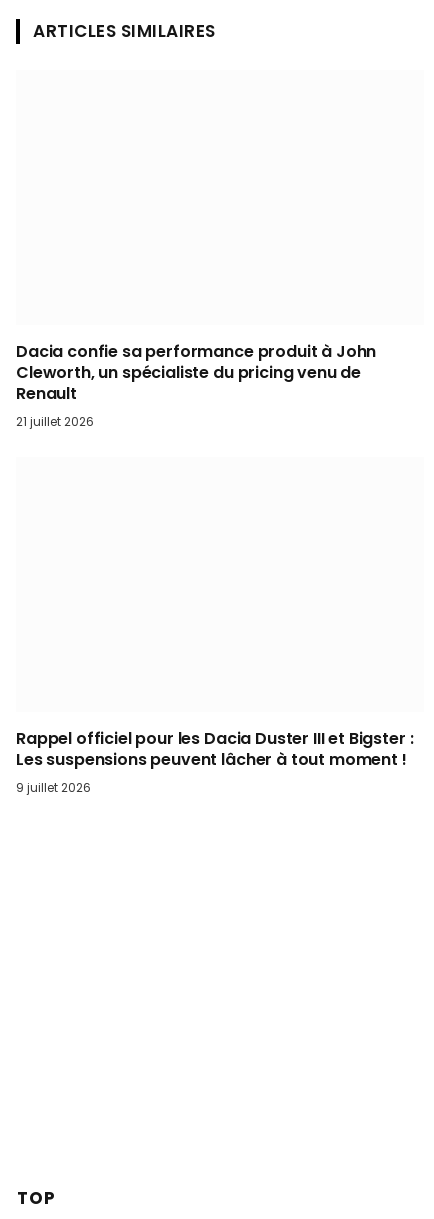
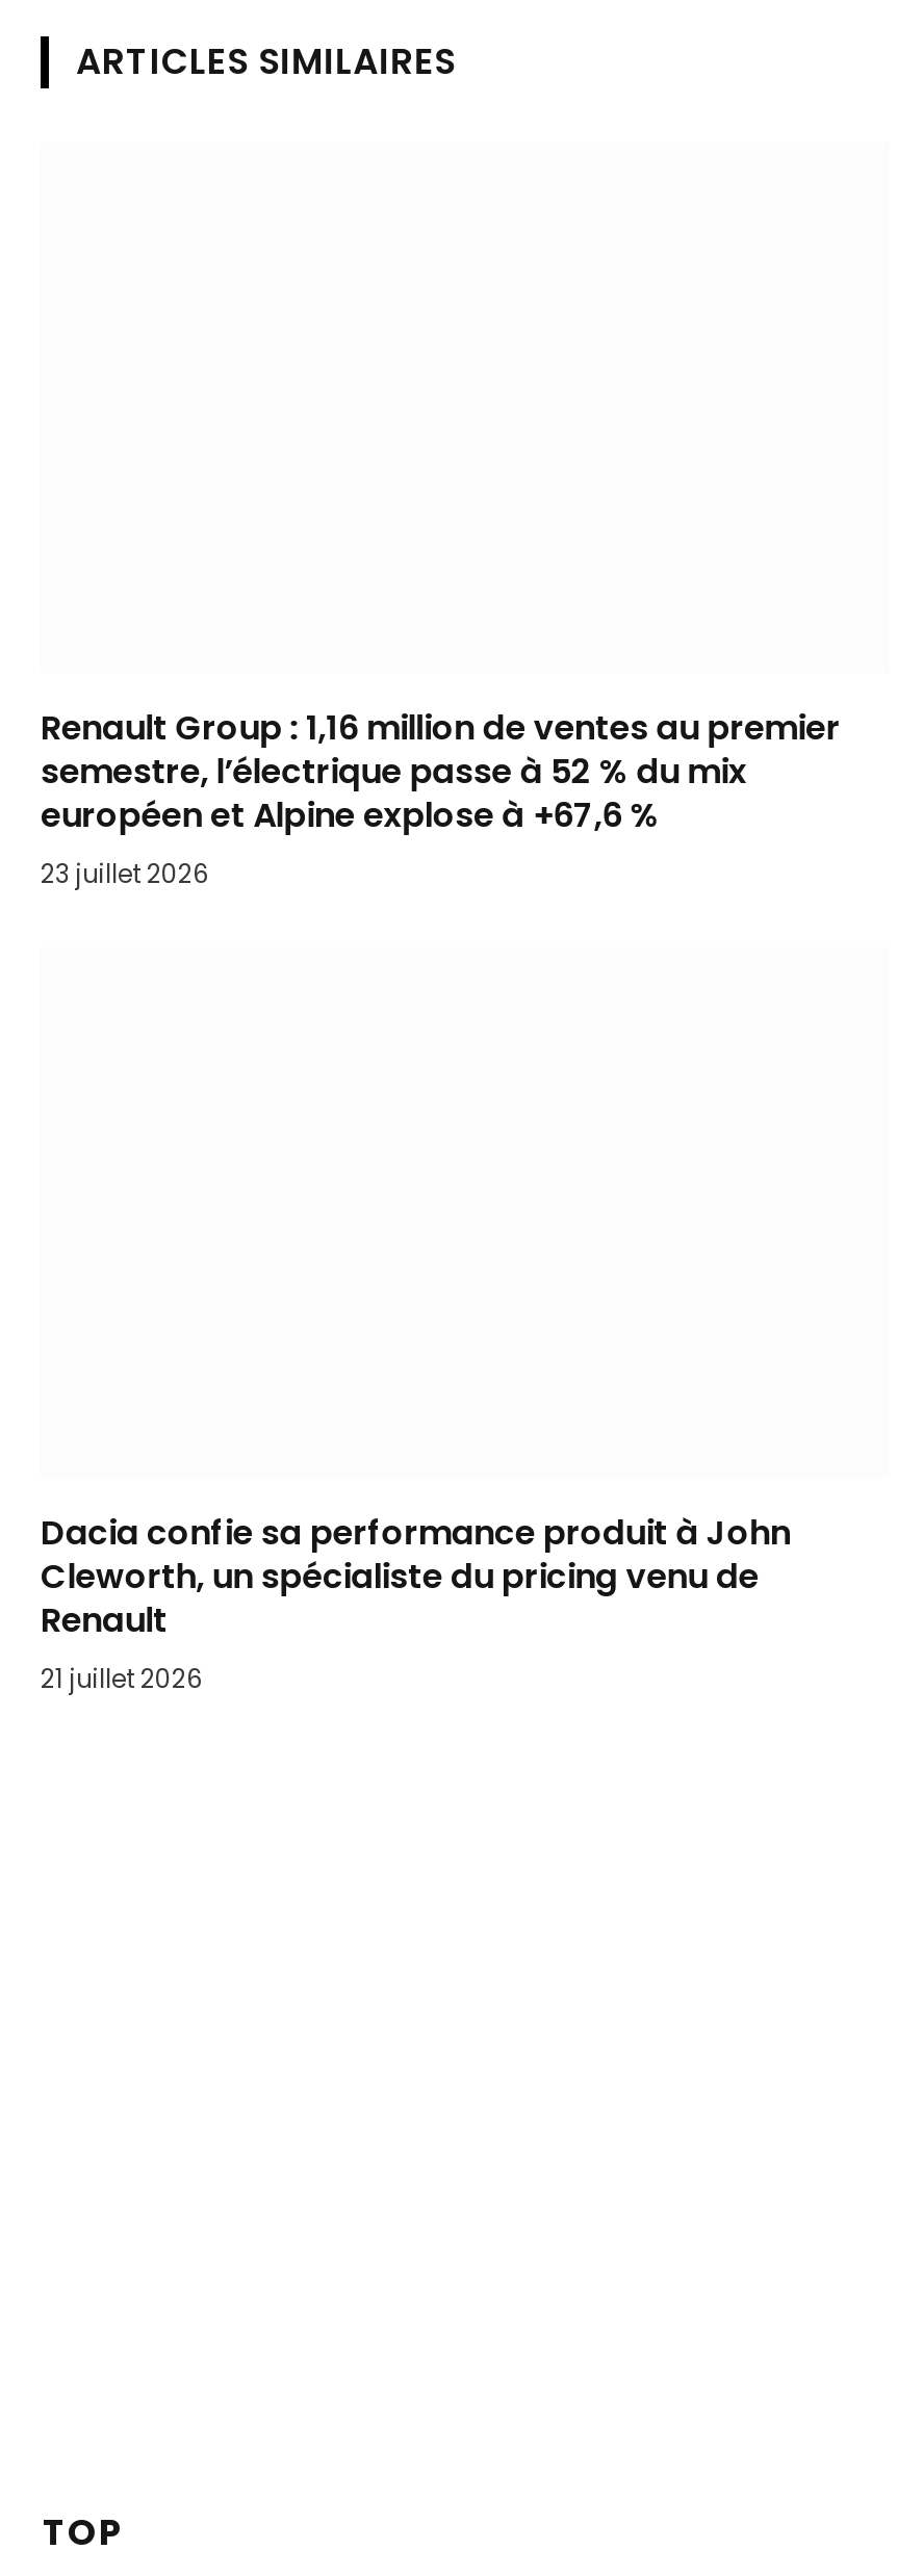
none -> [41,704,840,891] Renault Group : 1,16 million de ventes au premier | semestre, l’électrique passe à 52 % du mix | européen et Alpine explose à +67,6 % | 23 juillet 2026
moved [16,340,376,430] -> [41,1509,790,1696]: Dacia confie sa performance produit à John | Cleworth, un spécialiste du pricing venu de | Renault | 21 juillet 2026
[16,727,413,796] Rappel officiel pour les Dacia Duster III et Bigster : | Les suspensions peuvent lâcher à tout moment ! | 9 juillet 2026 -> none

